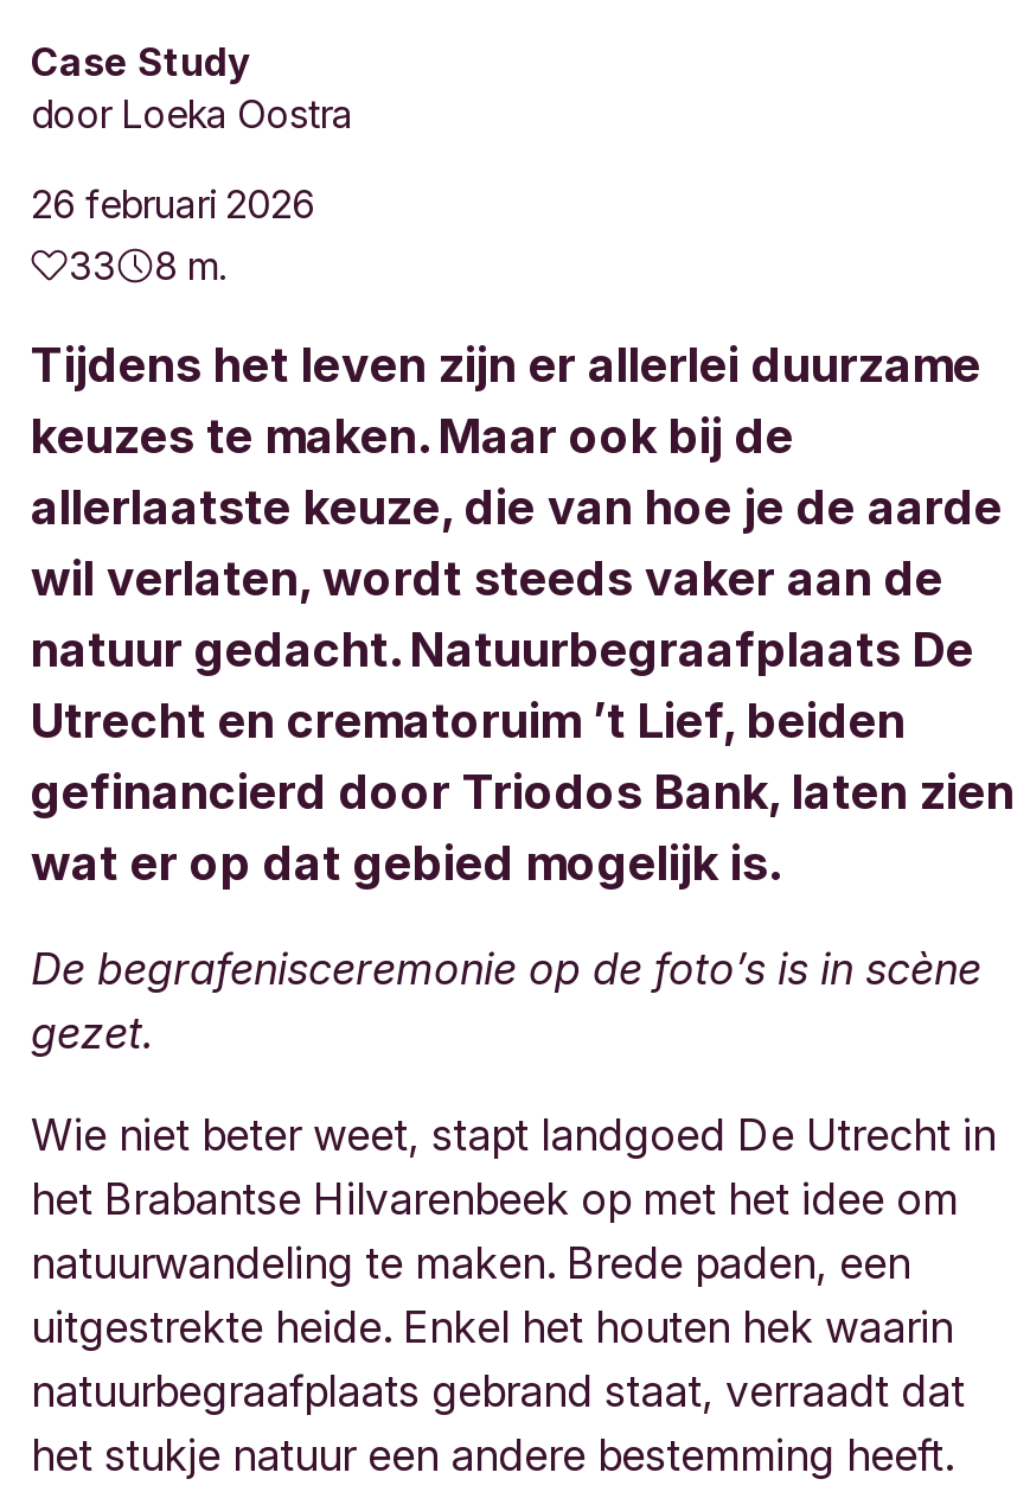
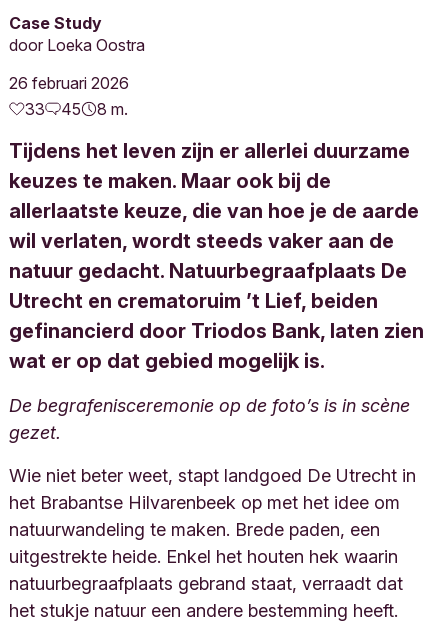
none -> [61,99,81,119] 45

